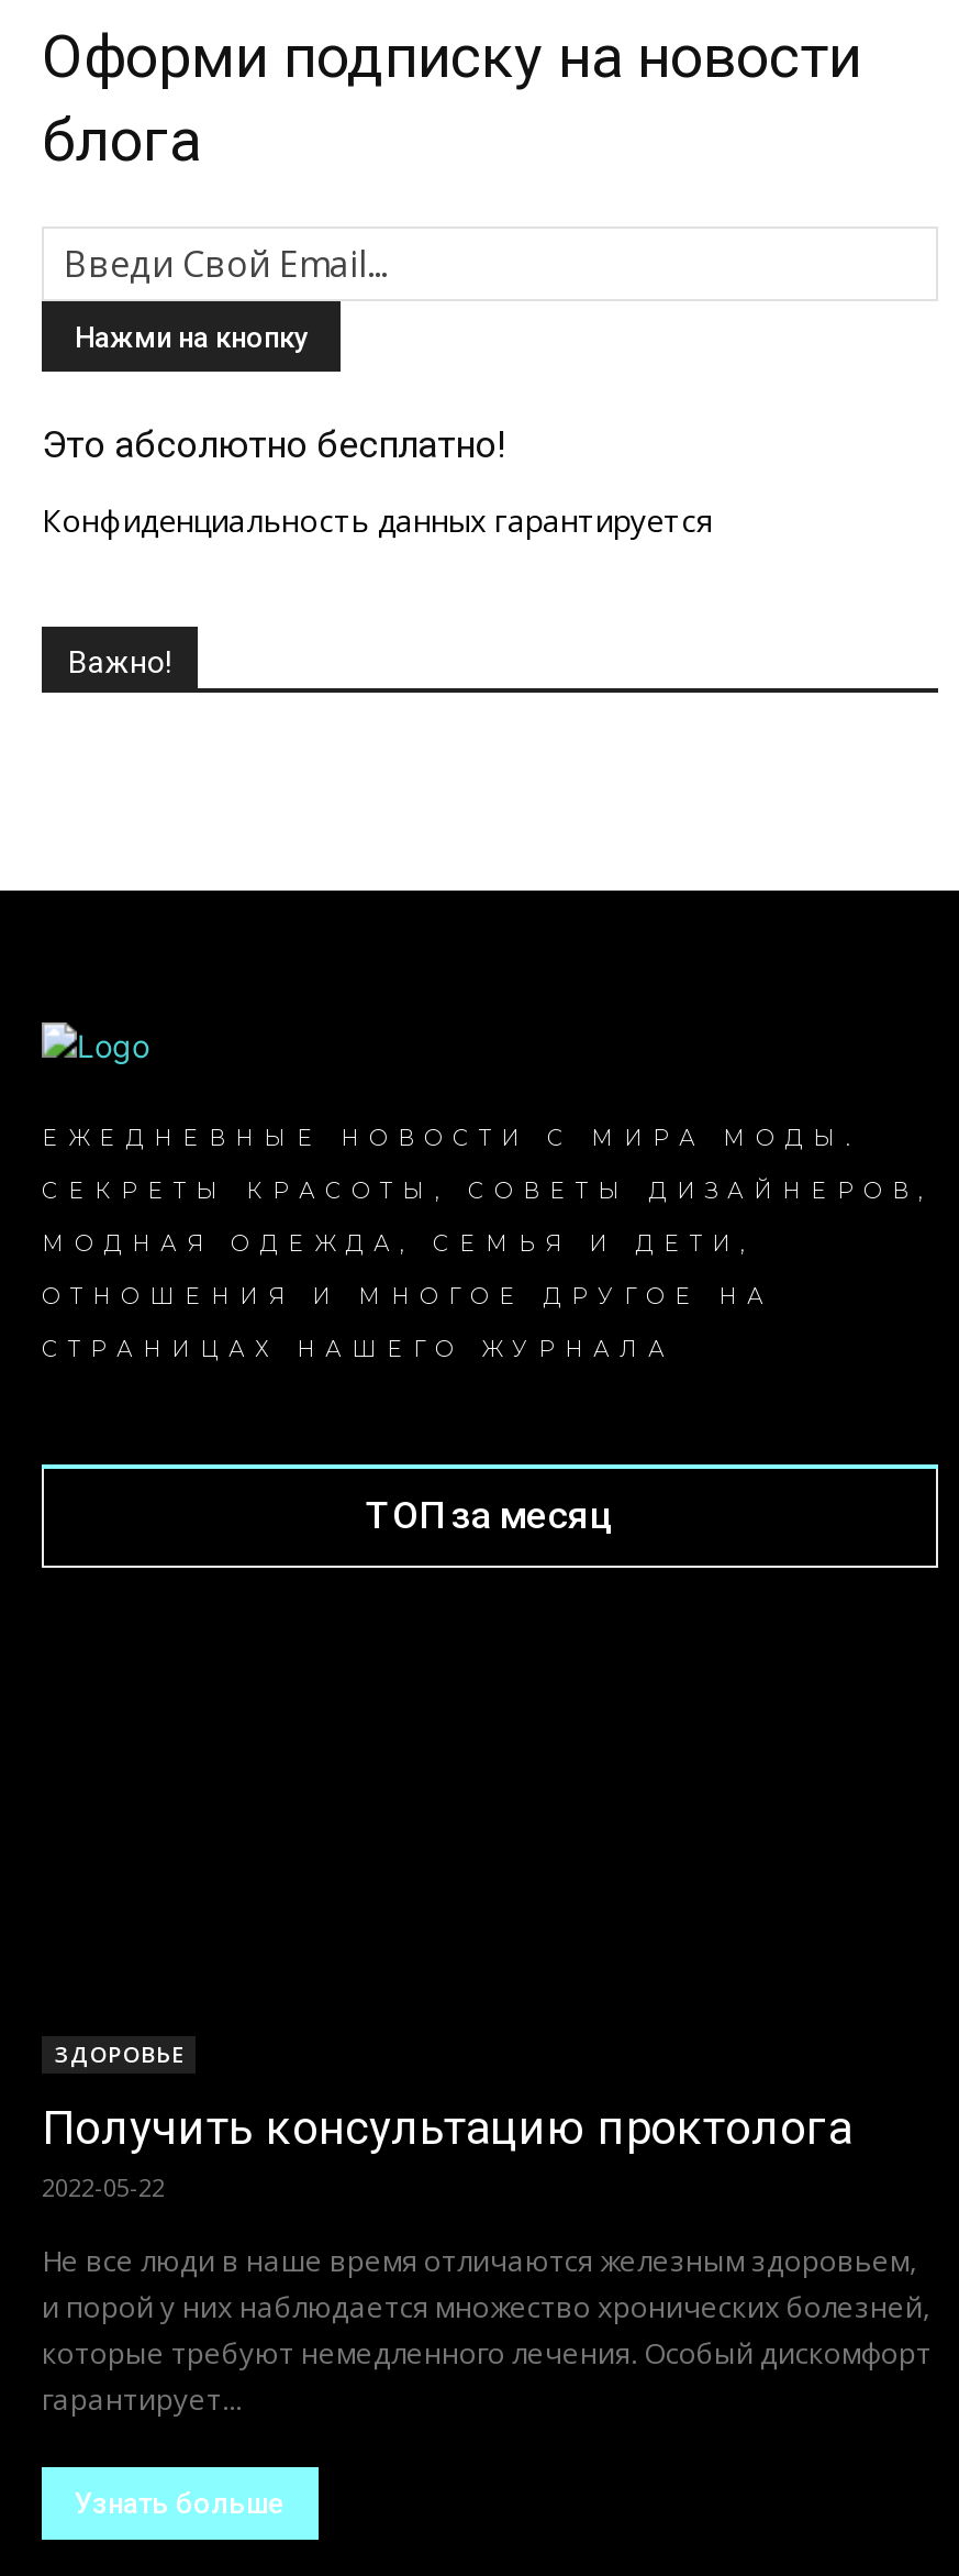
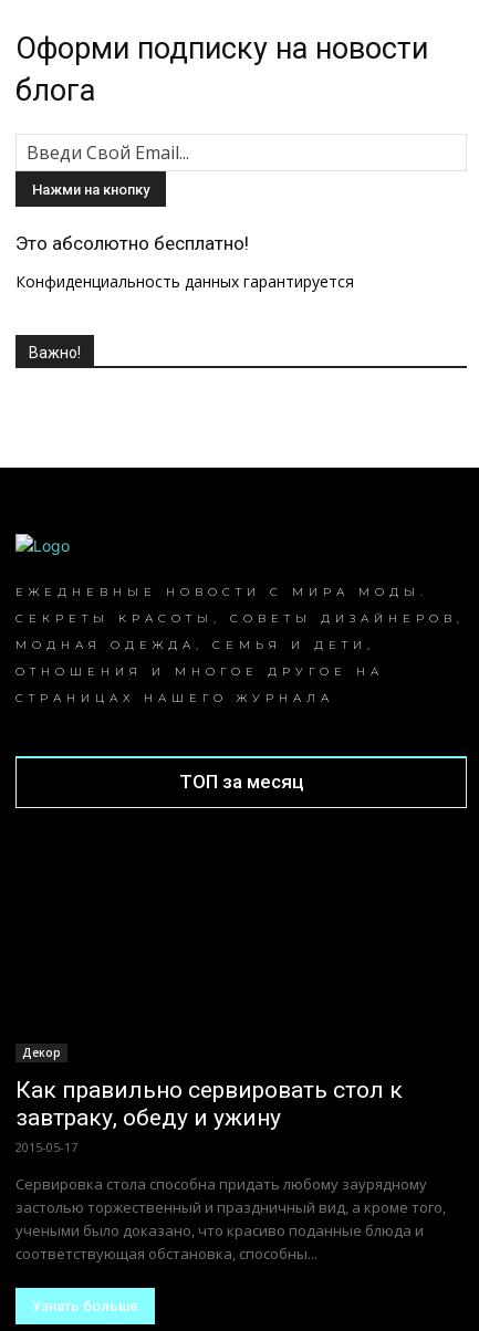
[55,2038,182,2069] ЗДОРОВЬЕ -> [22,1045,61,1060] Декор
[42,2102,852,2203] Получить консультацию проктолога | 2022-05-22 -> [15,1077,403,1155] Как правильно сервировать стол к | завтраку, обеду и ужину | 2015-05-17
[42,2241,932,2419] Не все люди в наше время отличаются железным здоровьем, | и порой у них наблюдается множество хронических болезней, | которые требуют немедленного лечения. Особый дискомфорт | гарантирует... -> [15,1174,446,1264] Сервировка стола способна придать любому заурядному | застолью торжественный и праздничный вид, а кроме того, | учеными было доказано, что красиво поданные блюда и | соответствующая обстановка, способны...

